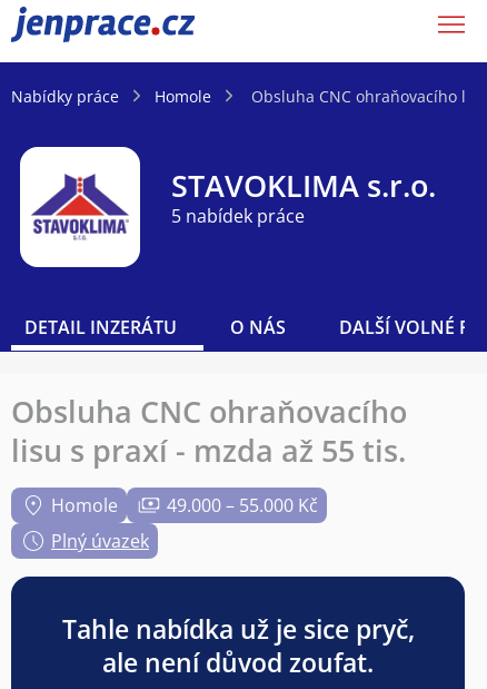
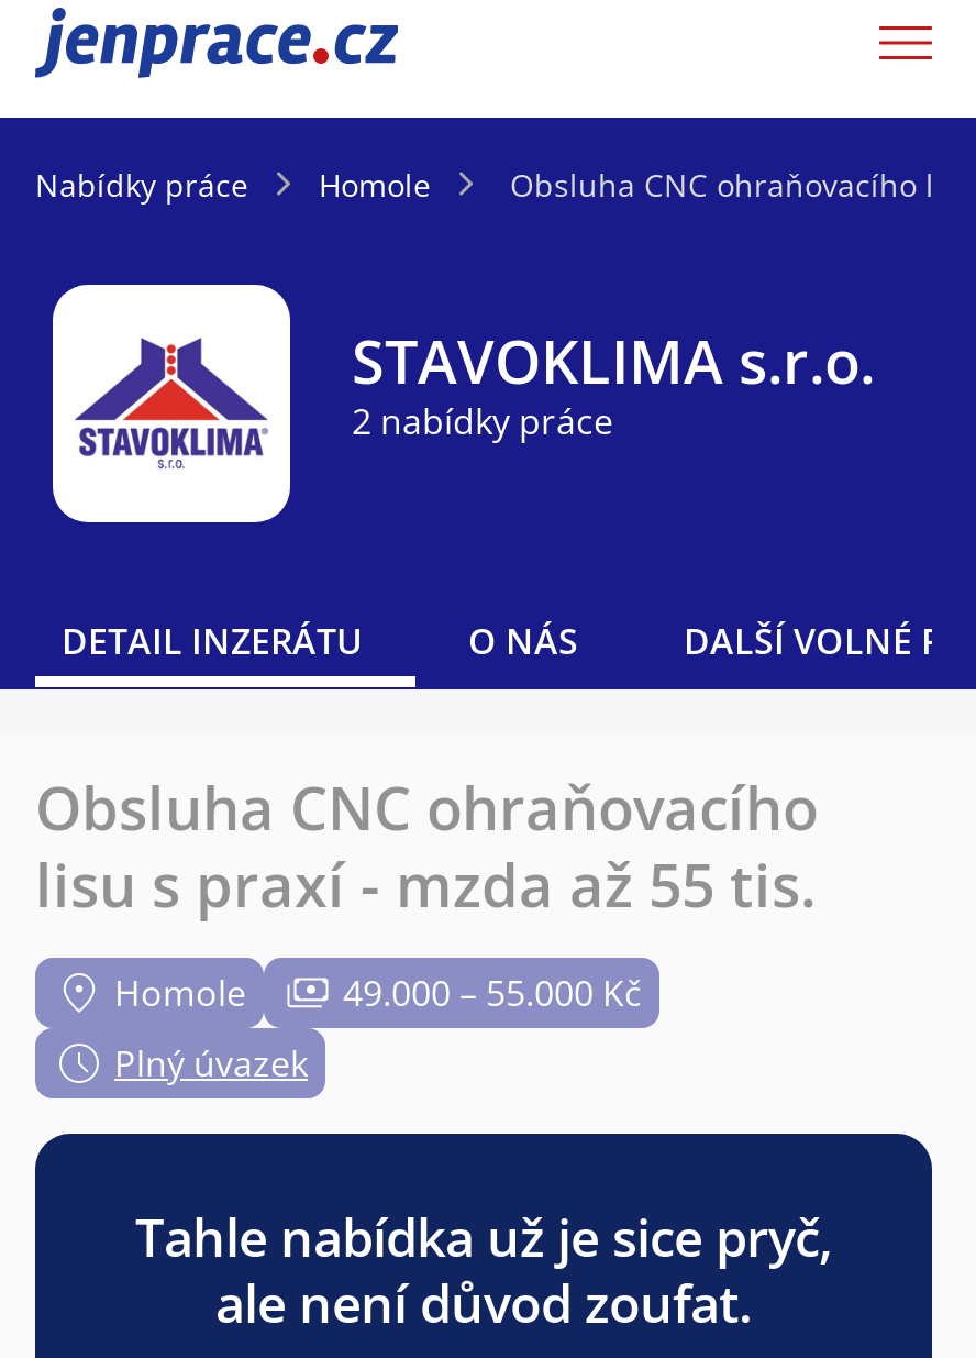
[171,204,305,229] 5 nabídek práce -> [352,398,613,446] 2 nabídky práce

